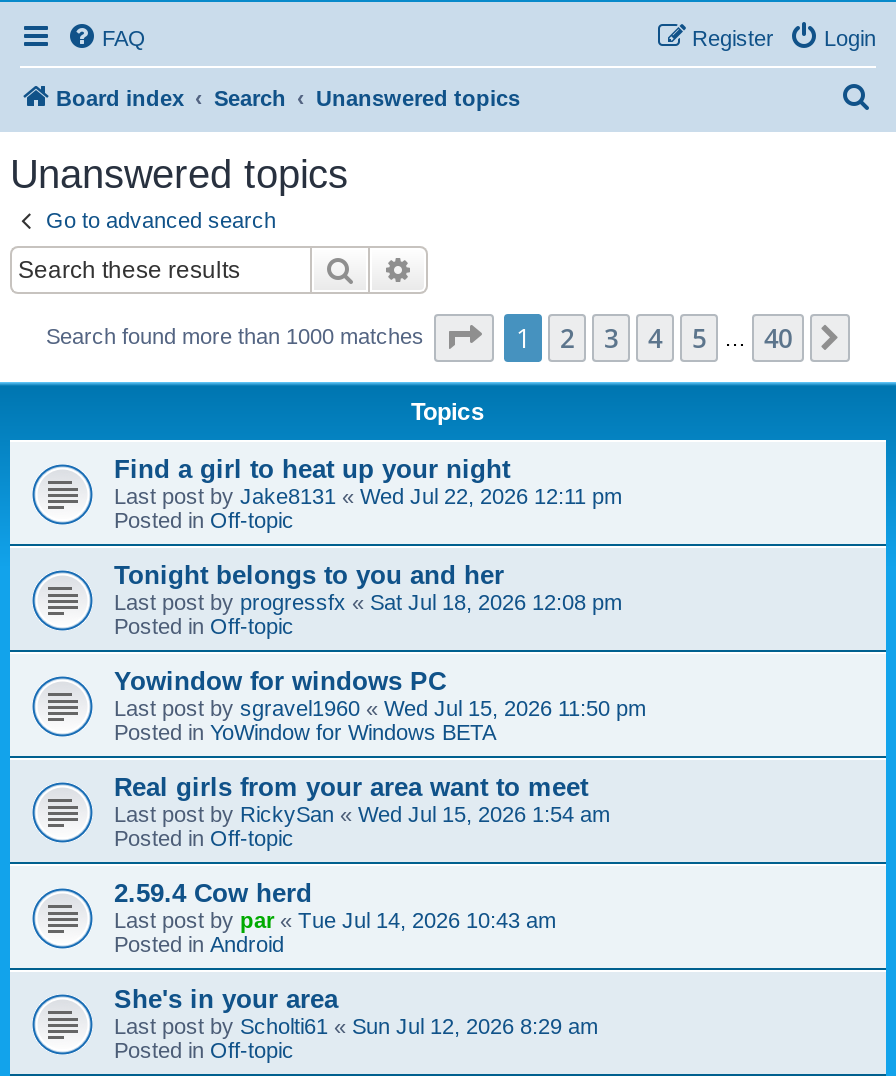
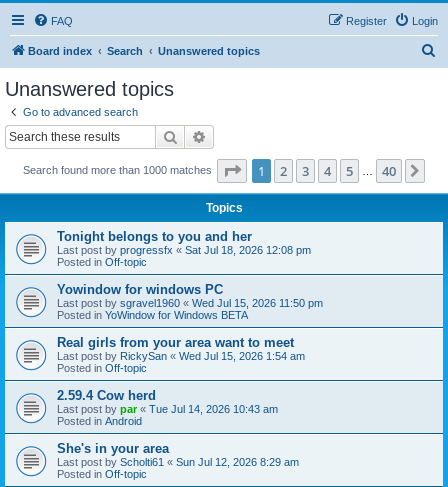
[114,453,622,531] Find a girl to heat up your night | Last post by Jake8131 «Wed Jul 22, 2026 12:11 pm | Posted in Off-topic -> none

